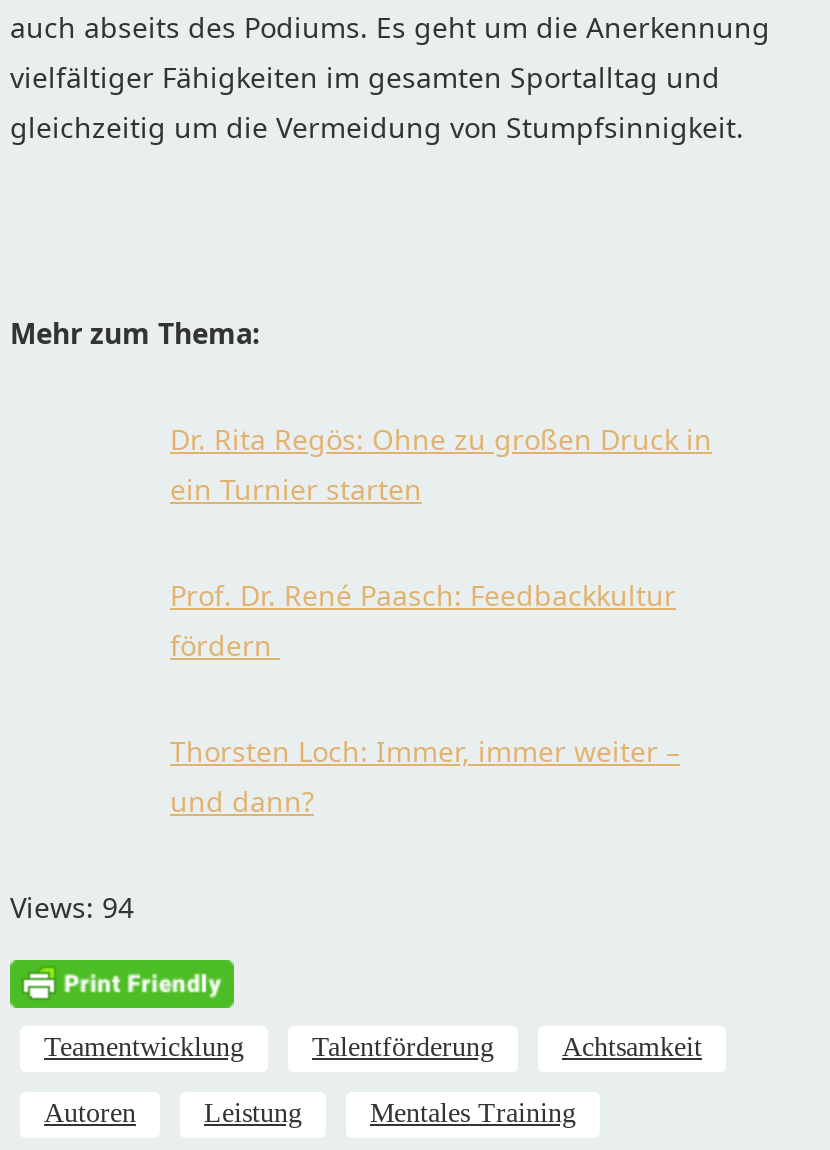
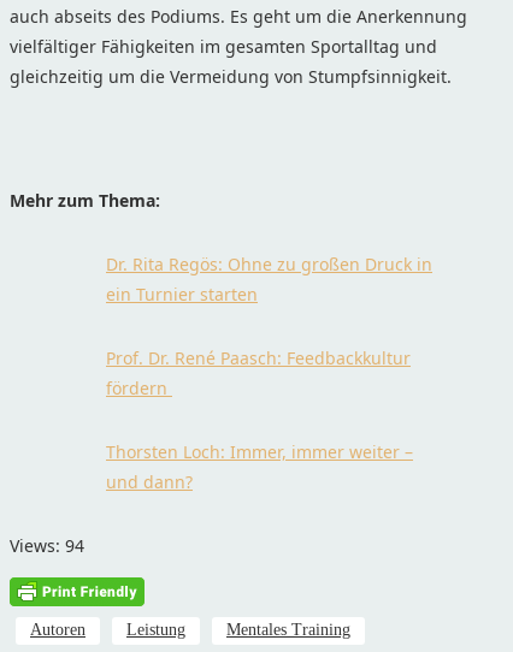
[44,1031,702,1061] Teamentwicklung | Talentförderung | Achtsamkeit -> none

